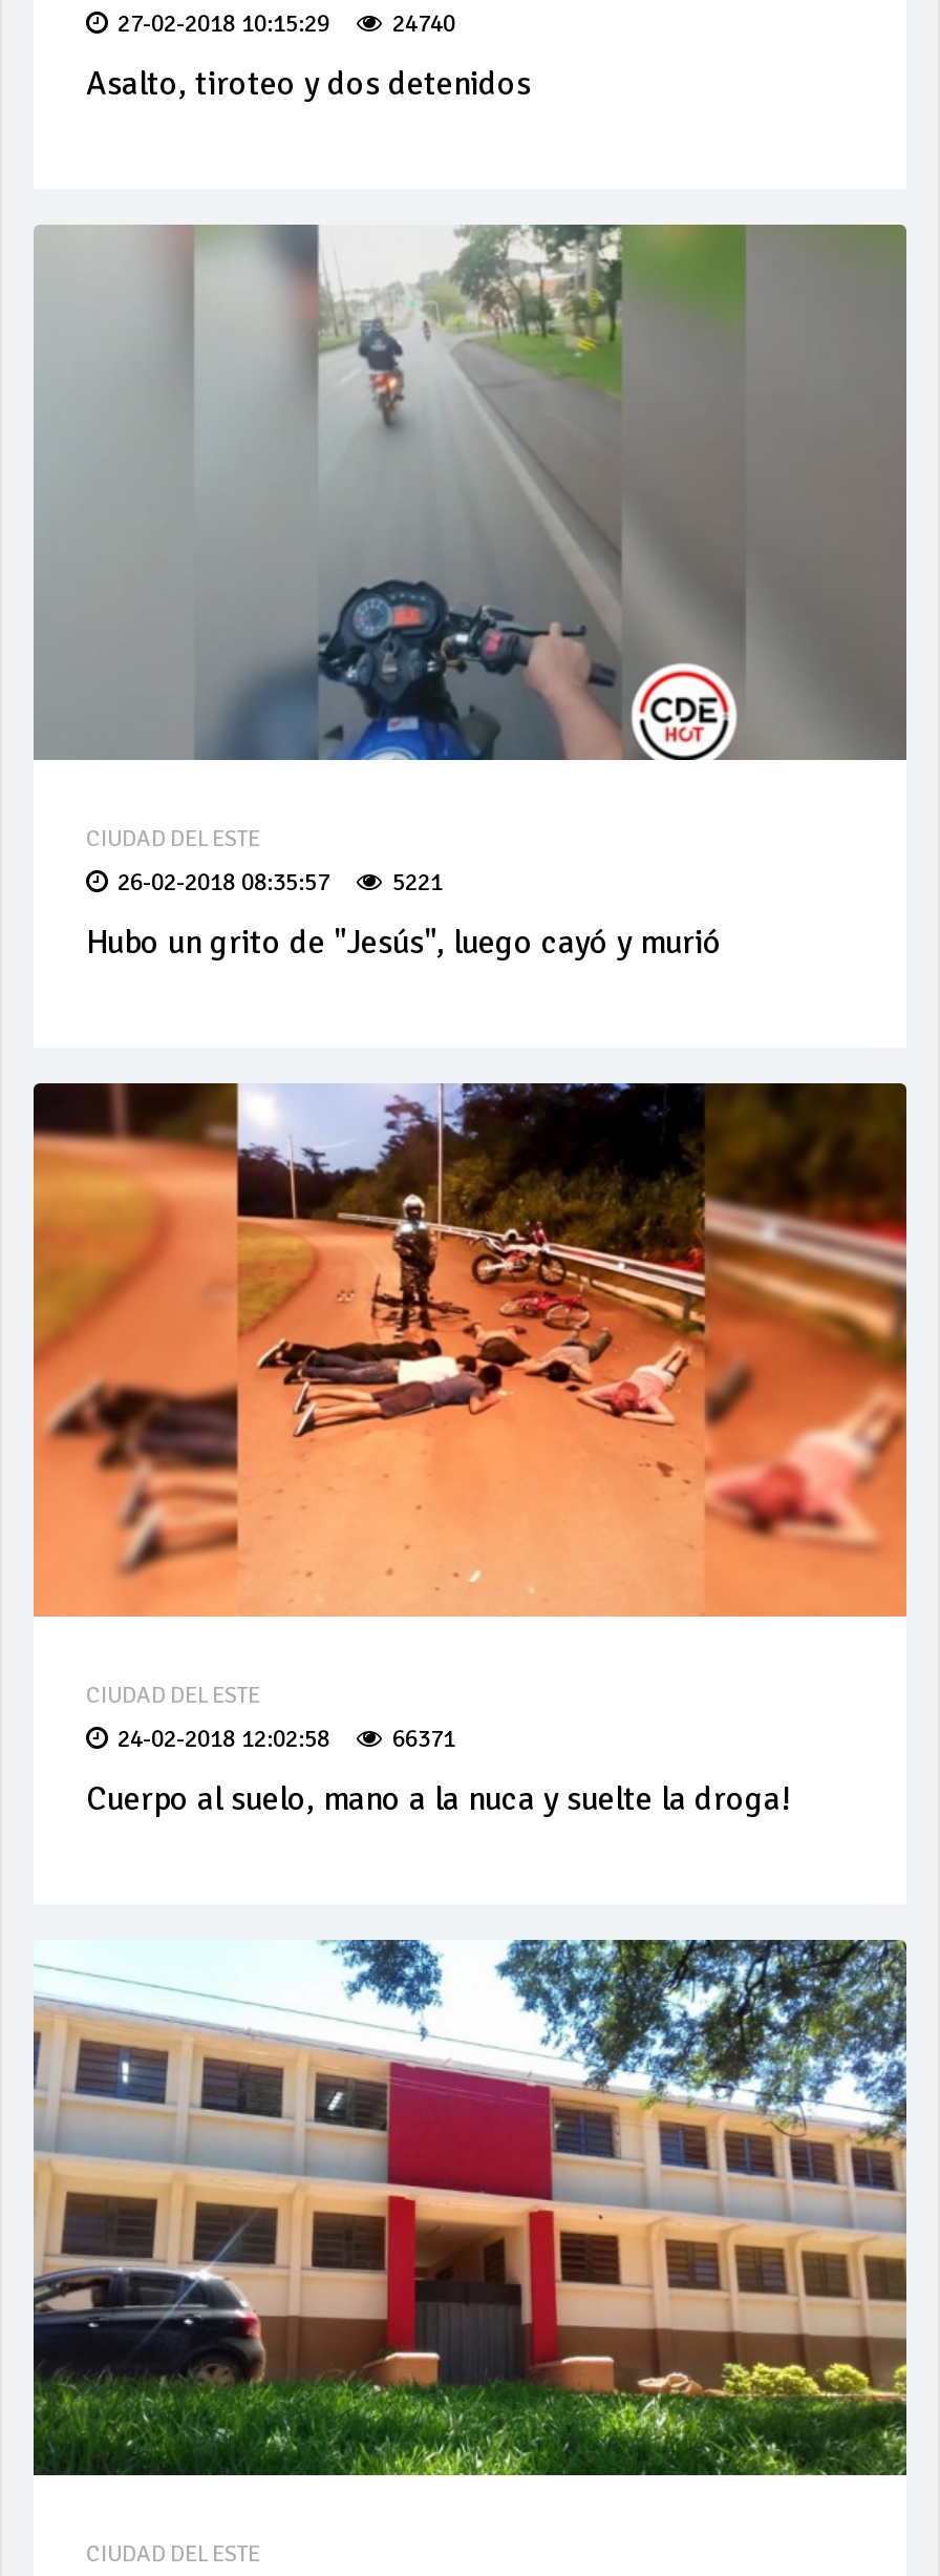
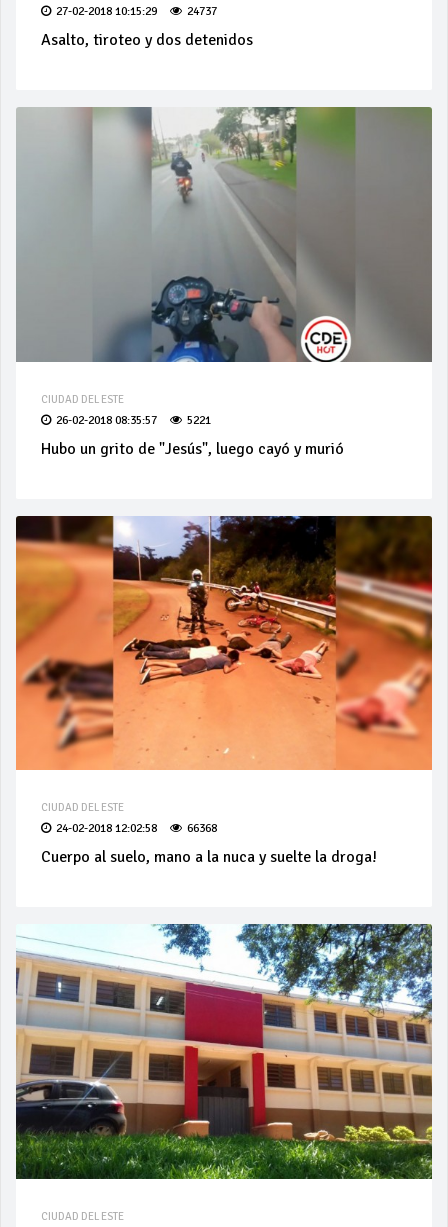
[117,9,455,40] 27-02-2018 10:15:29 24740 -> [56,4,217,19] 27-02-2018 10:15:29 24737
[117,1724,455,1756] 24-02-2018 12:02:58 66371 -> [56,821,217,836] 24-02-2018 12:02:58 66368

